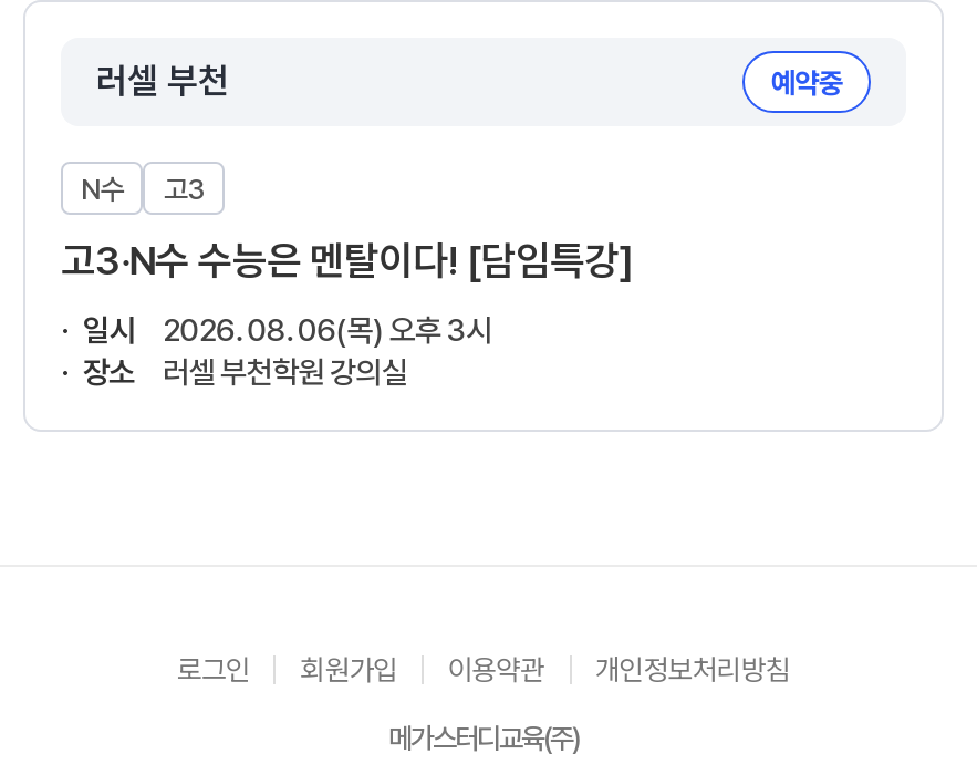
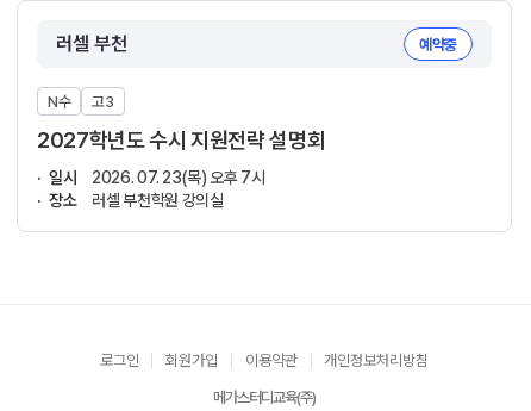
[61,237,634,283] 고3·N수 수능은 멘탈이다! [담임특강] -> [37,127,325,152] 2027학년도 수시 지원전략 설명회
[83,312,492,348] 일시 2026. 08. 06(목) 오후 3시 -> [49,168,265,187] 일시 2026. 07. 23(목) 오후 7시

